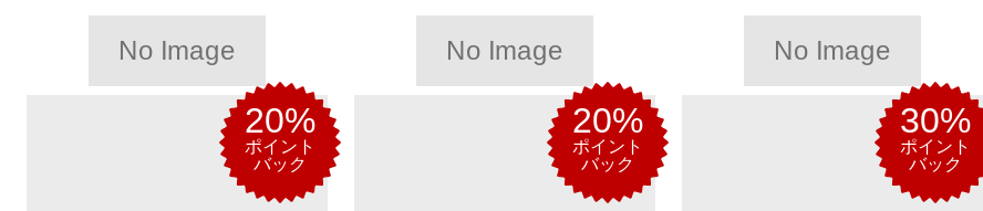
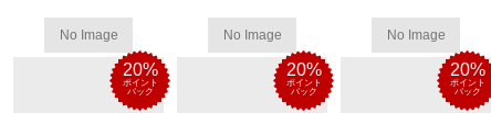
[900,102,971,139] 30% -> [450,60,485,79] 20%

